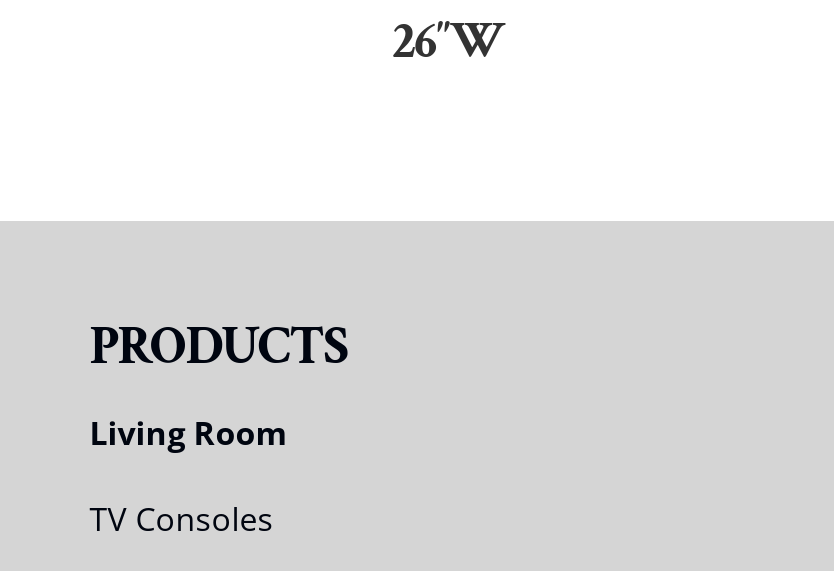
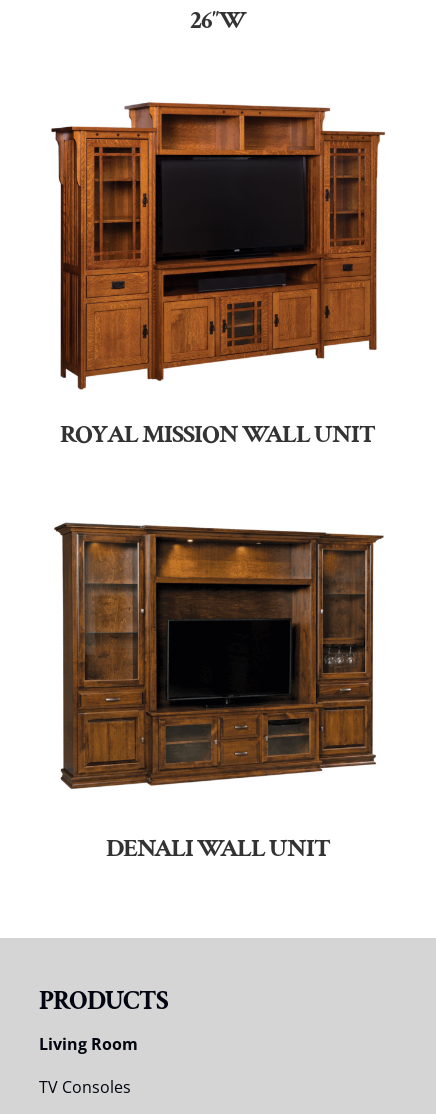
none -> [51,101,385,451] [image] | ROYAL MISSION WALL UNIT
none -> [54,523,383,789] [image]
none -> [106,831,330,865] DENALI WALL UNIT

